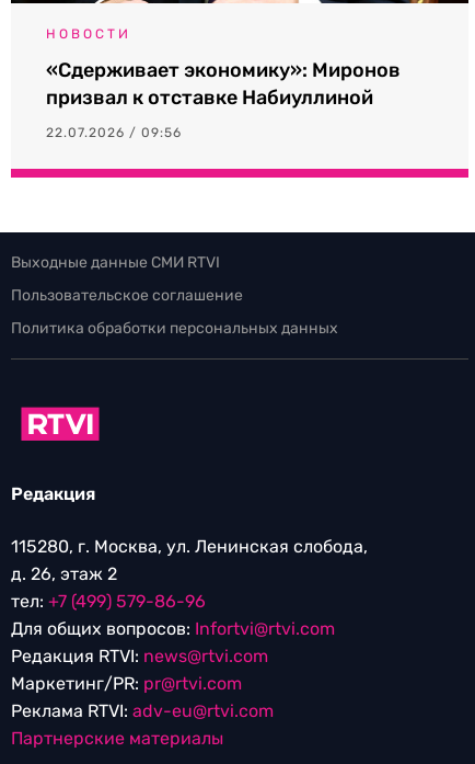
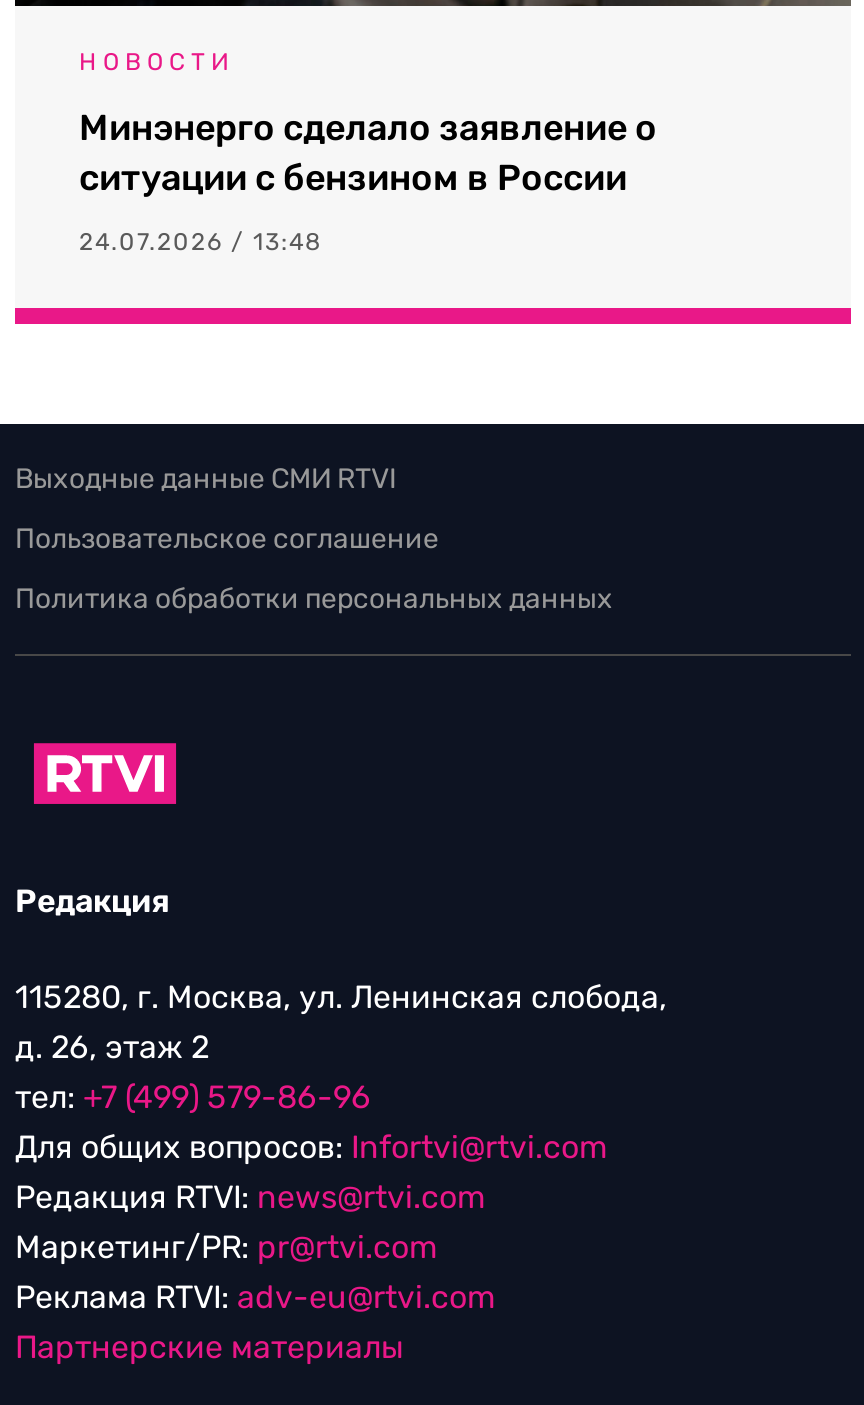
[46,58,401,110] «Сдерживает экономику»: Миронов | призвал к отставке Набиуллиной -> [79,106,657,200] Минэнерго сделало заявление о | ситуации с бензином в России
[46,125,182,140] 22.07.2026 / 09:56 -> [79,228,323,256] 24.07.2026 / 13:48

